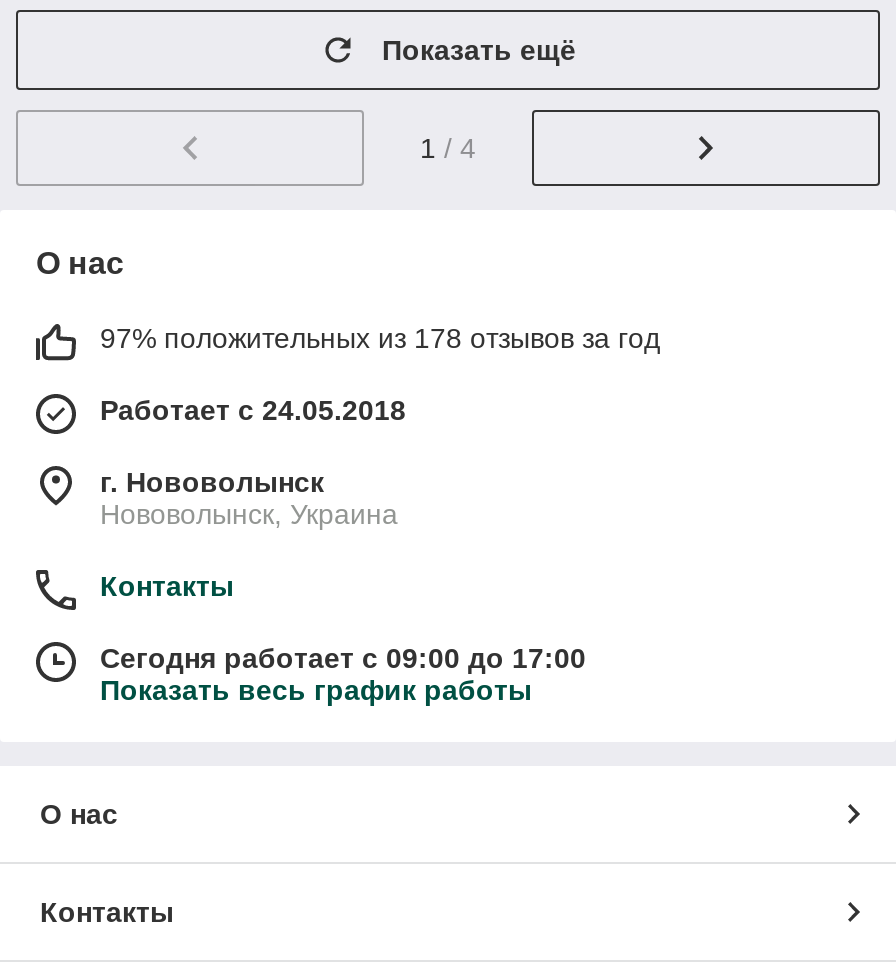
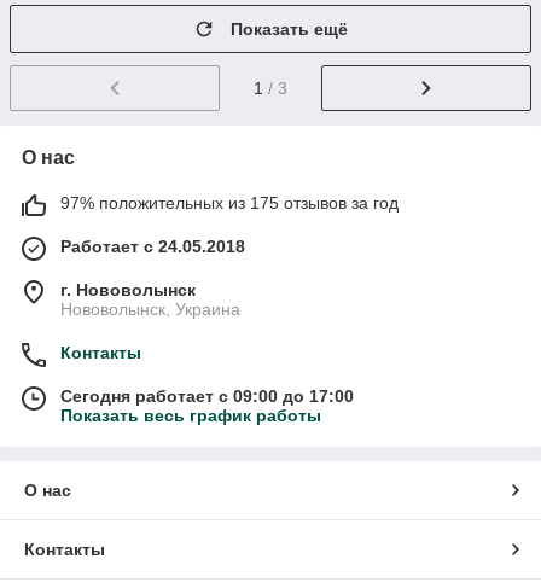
[420,132,476,164] 1 / 4 -> [254,79,287,98] 1 / 3
[100,322,660,354] 97% положительных из 178 отзывов за год -> [60,193,399,213] 97% положительных из 175 отзывов за год

